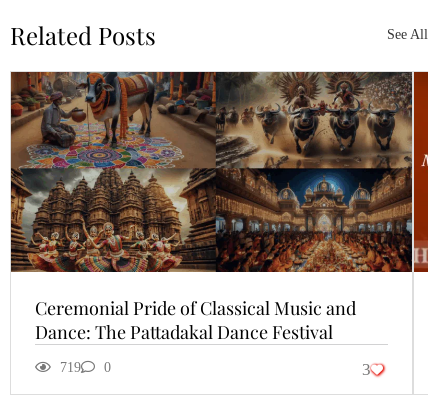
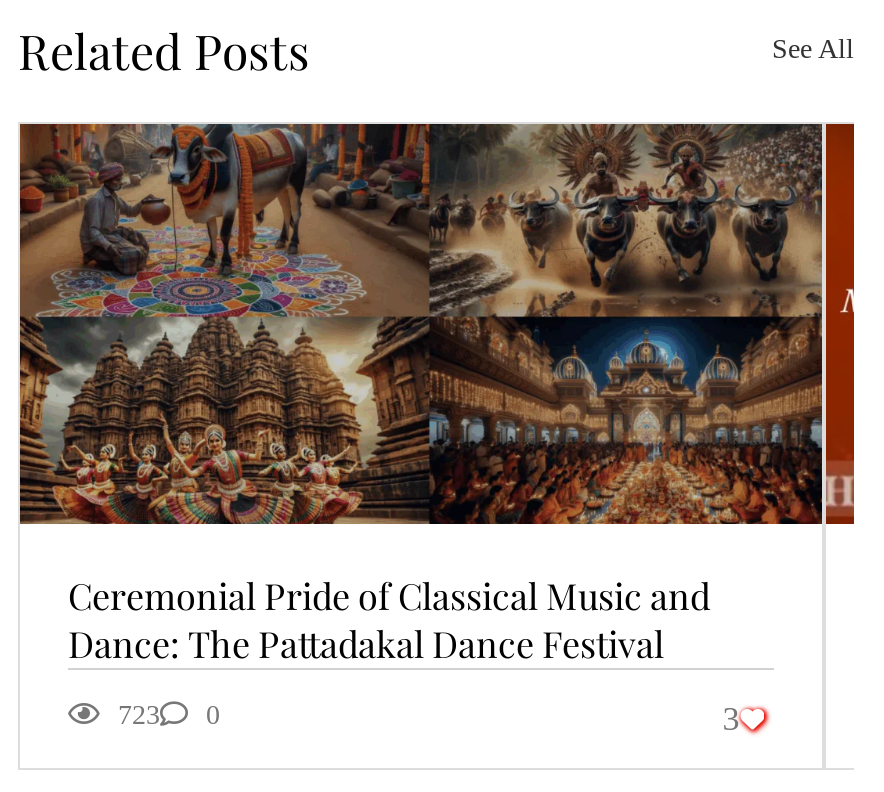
[56,360,111,375] 719 0 -> [110,700,220,730] 723 0

